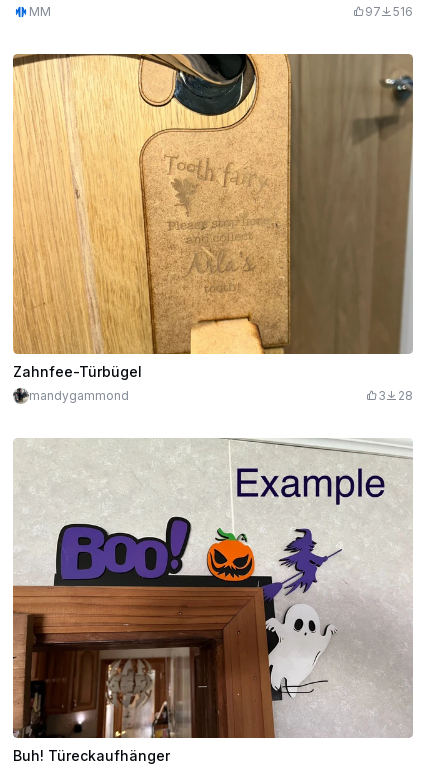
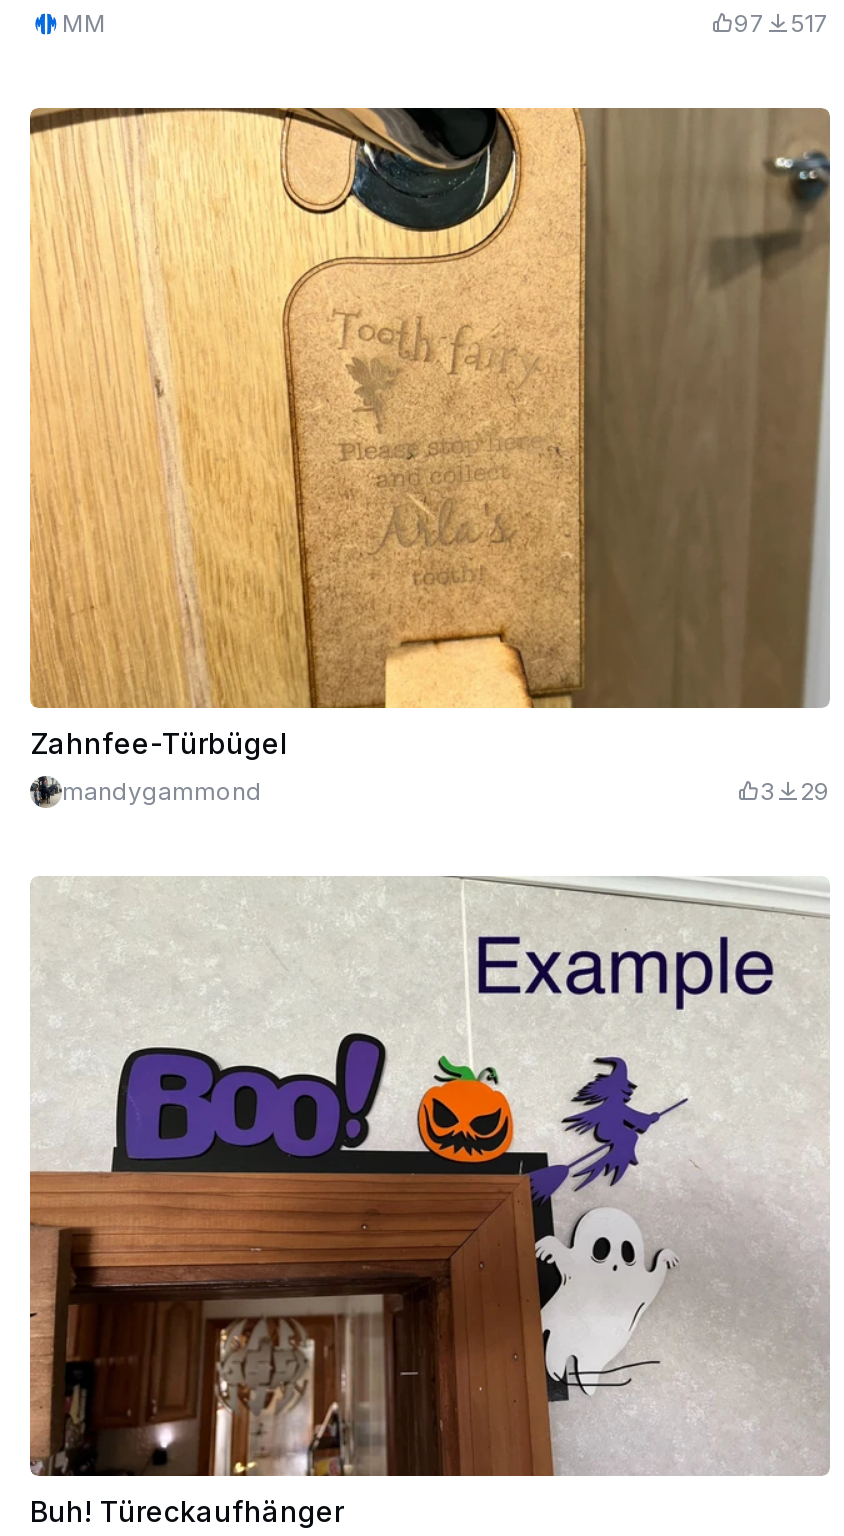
[365,4,413,19] 97 516 -> [734,8,830,38] 97 517
[378,388,413,403] 3 28 -> [760,776,830,806] 3 29

